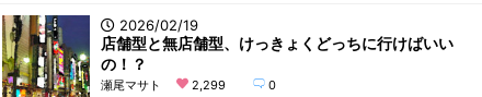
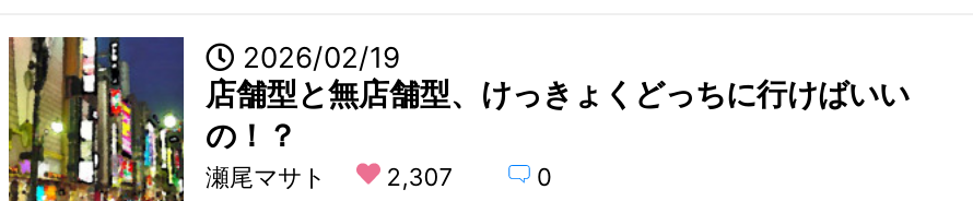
[101,77,225,93] 瀬尾マサト 2,299 -> [206,162,452,192] 瀬尾マサト 2,307

